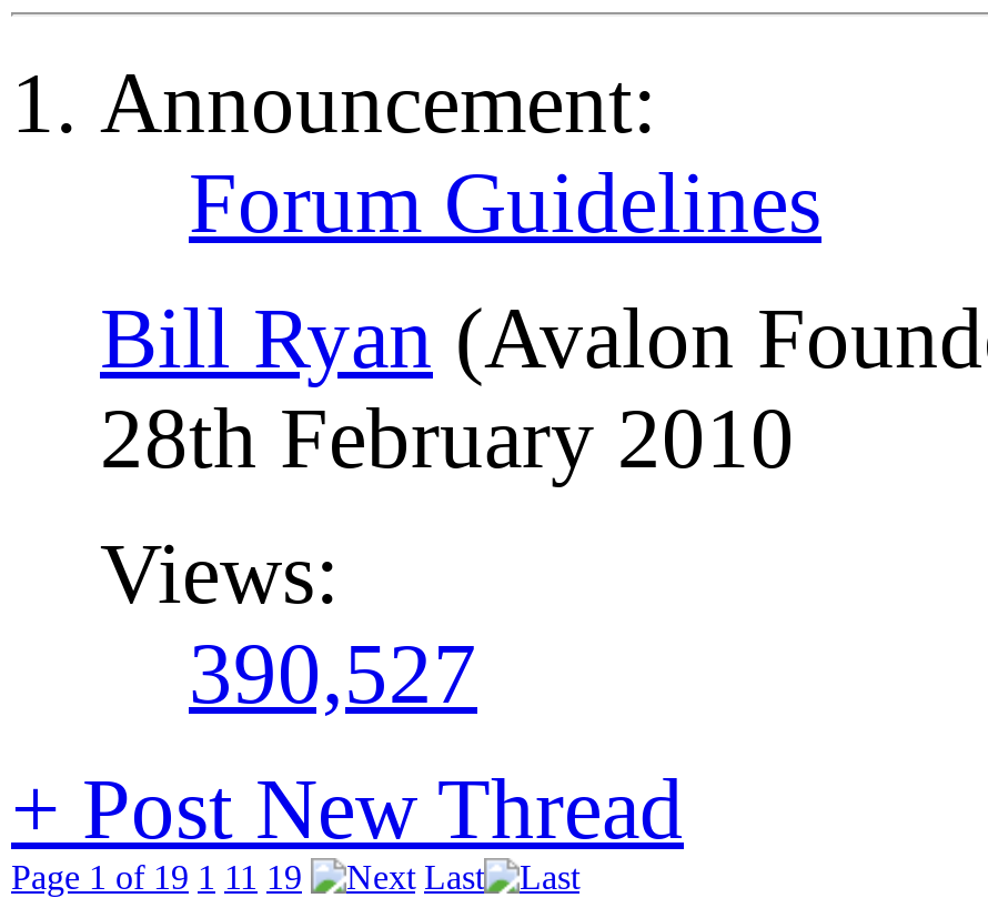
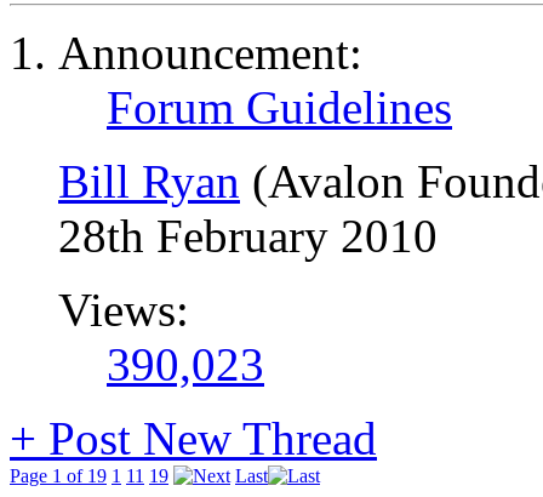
[189,625,477,720] 390,527 -> [107,338,264,390] 390,023

